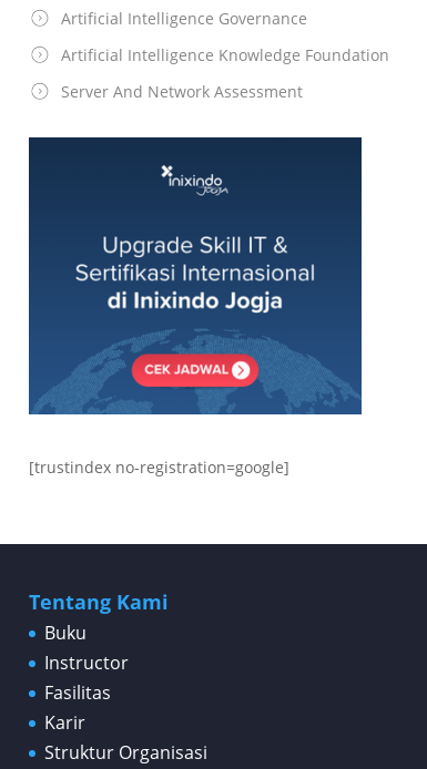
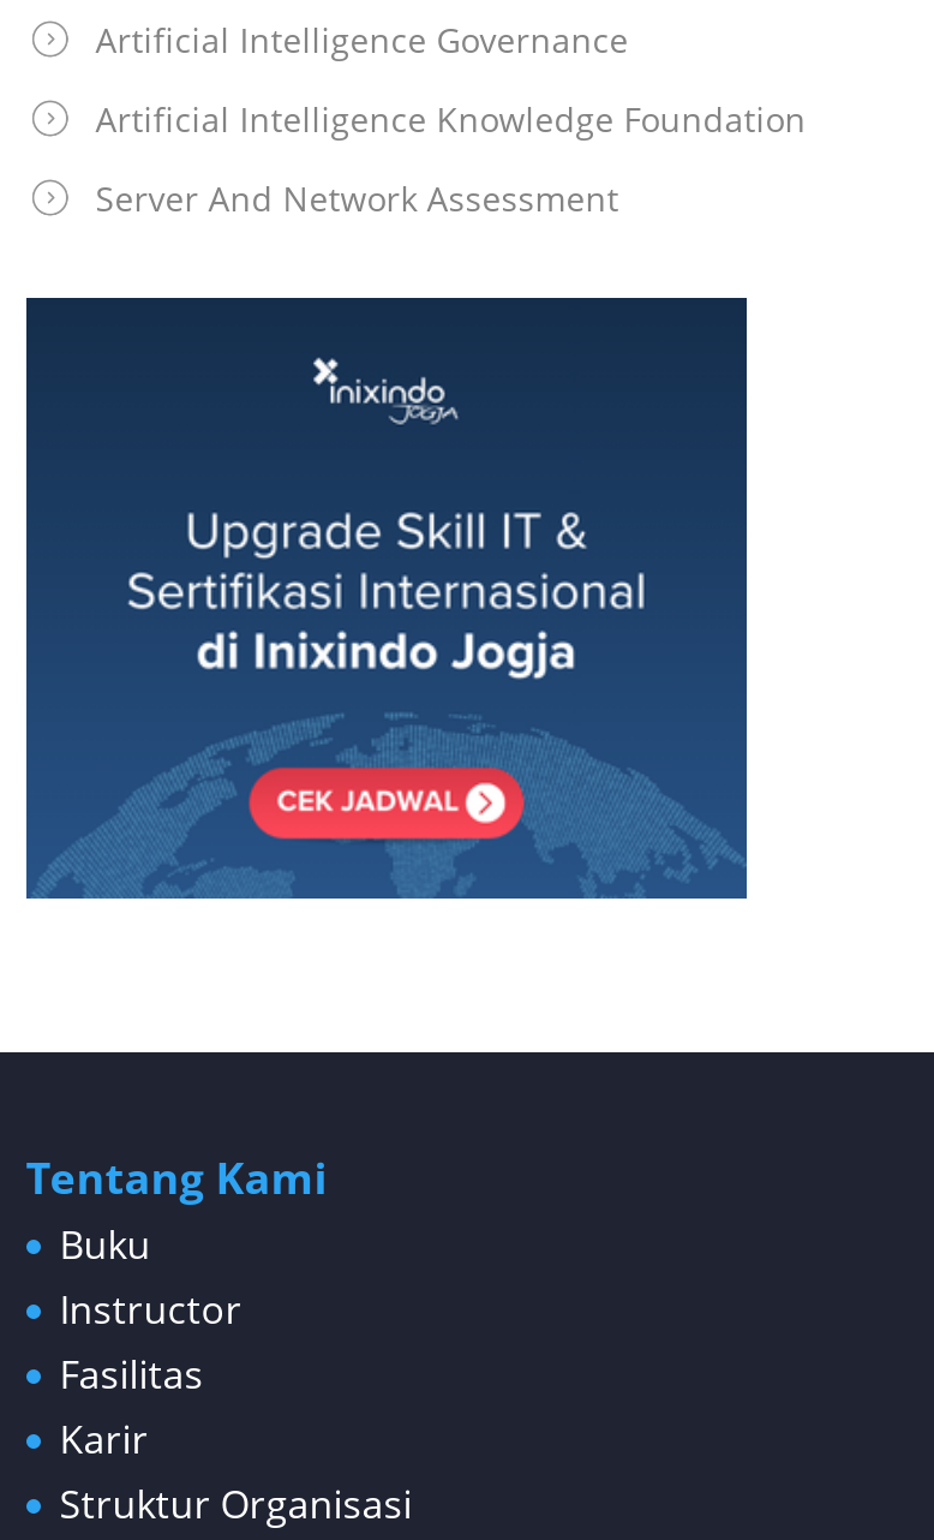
[29,457,289,478] [trustindex no-registration=google] -> none

